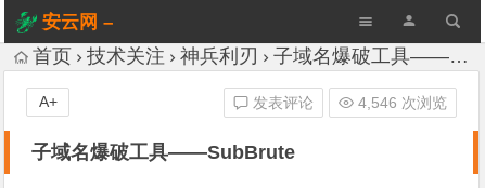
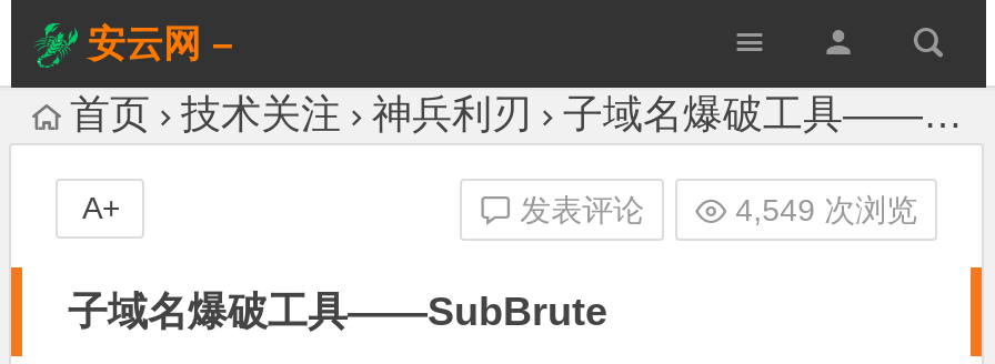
[354,94,447,111] 4,546 次浏览 -> [726,192,917,228] 4,549 次浏览

